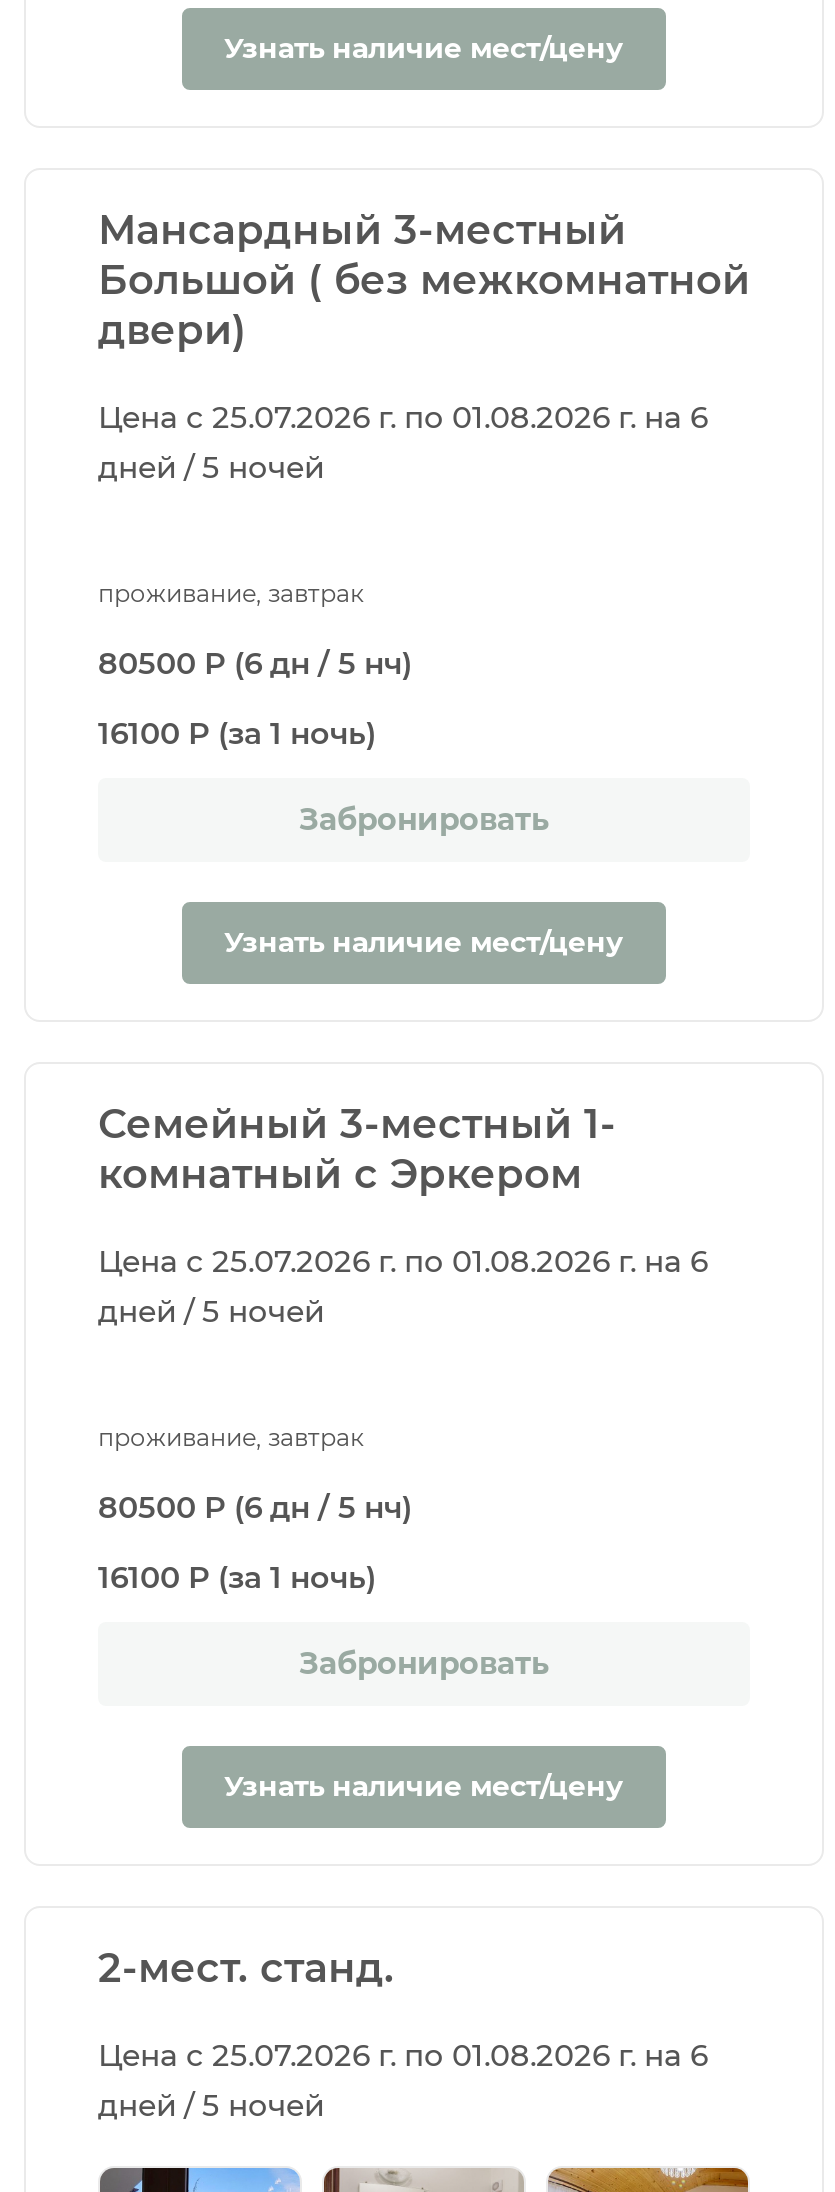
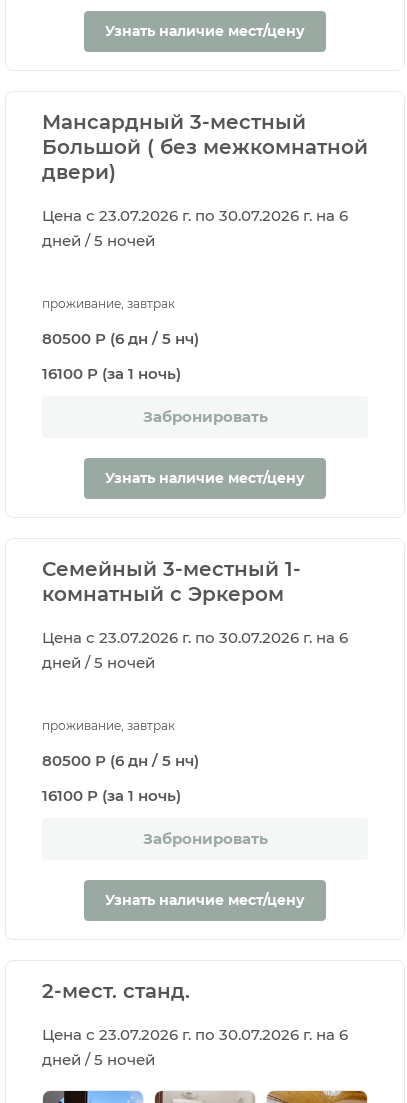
[98,398,708,436] Цена с 25.07.2026 г. по 01.08.2026 г. на 6 -> [42,206,348,225] Цена с 23.07.2026 г. по 30.07.2026 г. на 6
[98,1242,708,1280] Цена с 25.07.2026 г. по 01.08.2026 г. на 6 -> [42,628,348,647] Цена с 23.07.2026 г. по 30.07.2026 г. на 6
[98,2036,708,2074] Цена с 25.07.2026 г. по 01.08.2026 г. на 6 -> [42,1025,348,1044] Цена с 23.07.2026 г. по 30.07.2026 г. на 6

